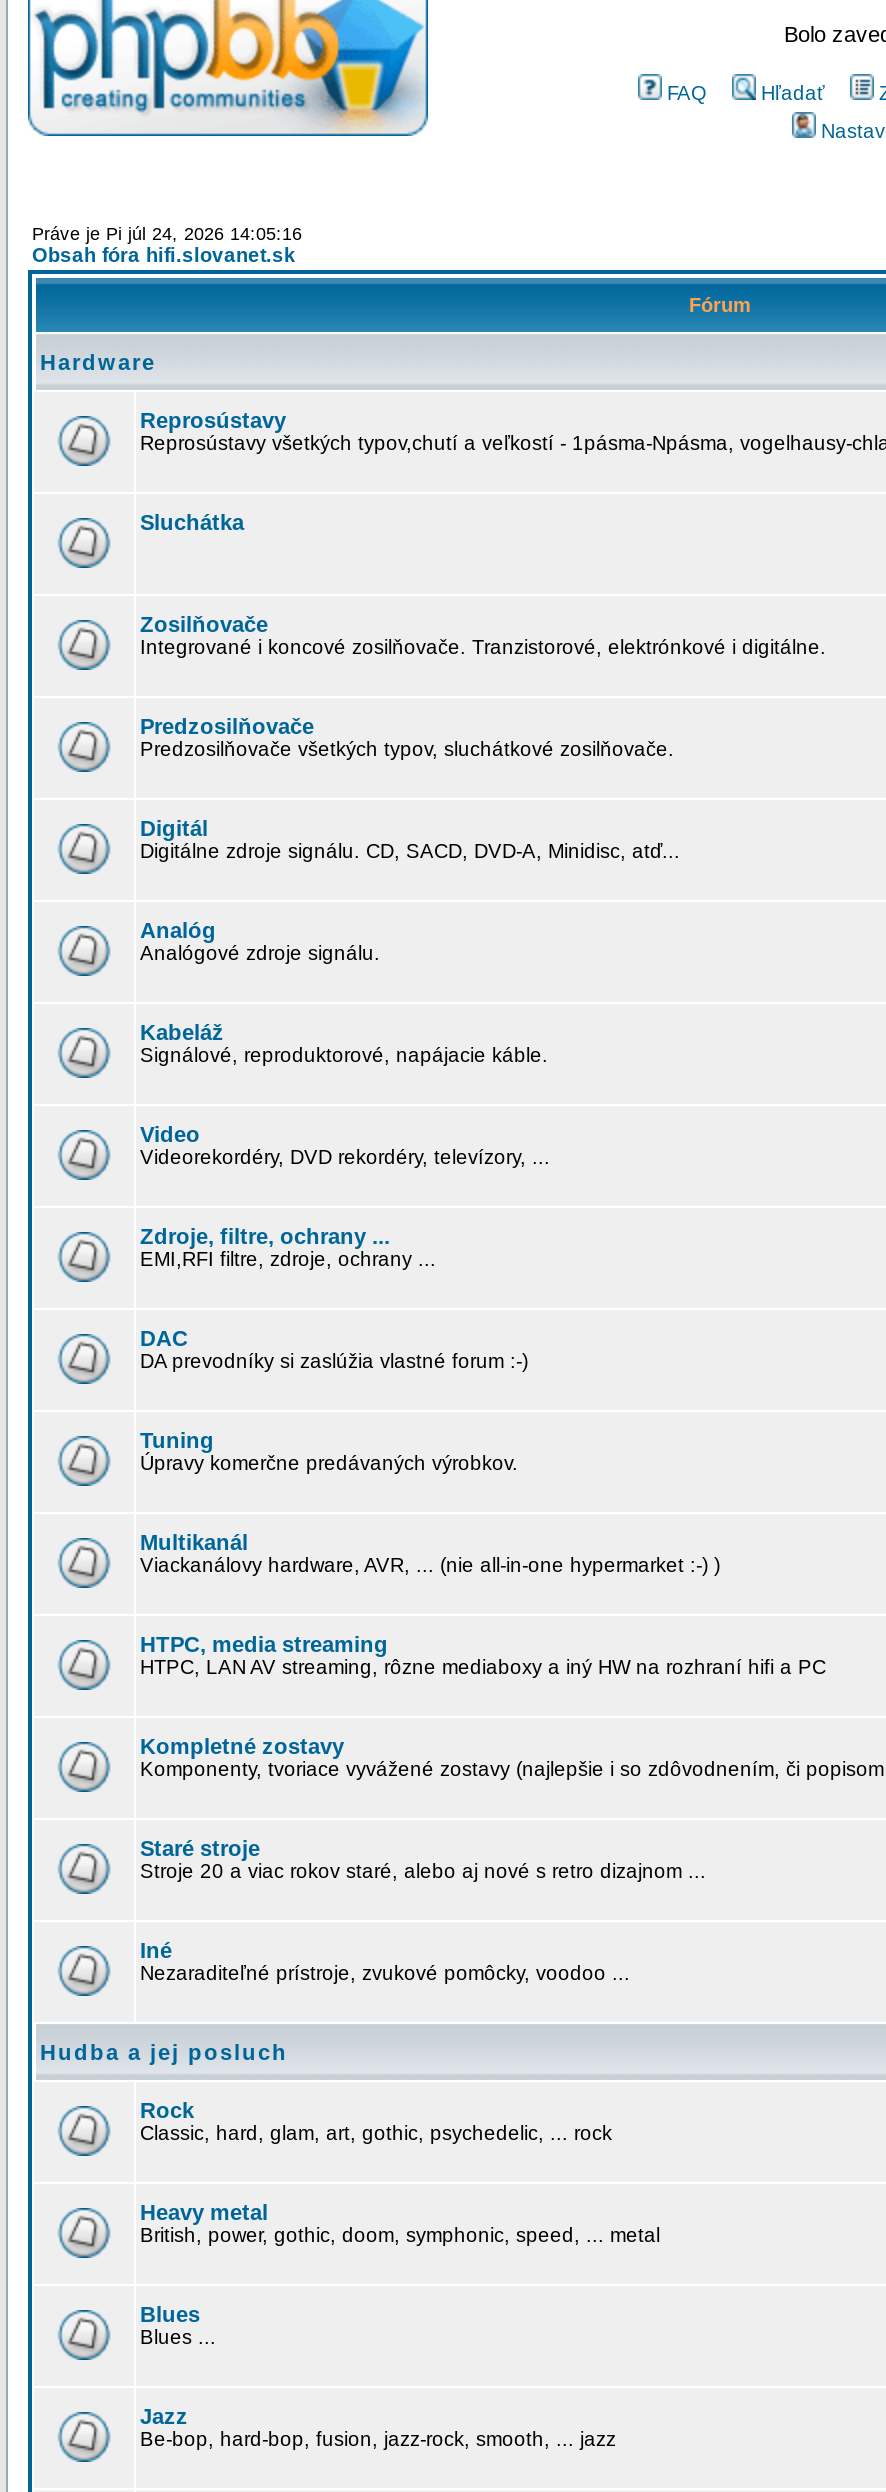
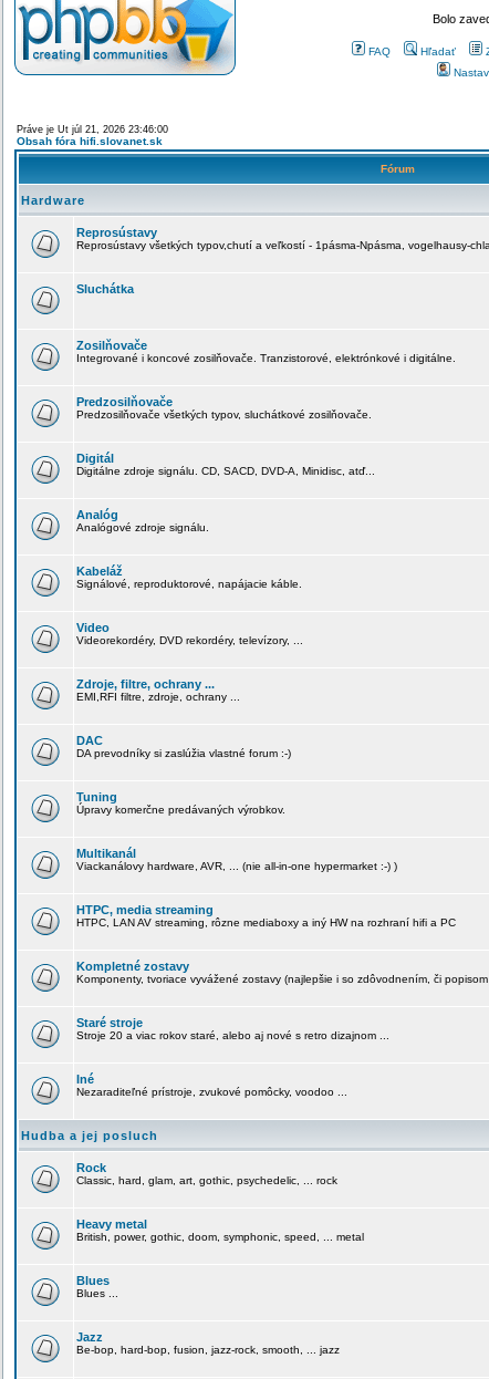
[32,224,302,244] Práve je Pi júl 24, 2026 14:05:16 -> [17,124,168,135] Práve je Ut júl 21, 2026 23:46:00

